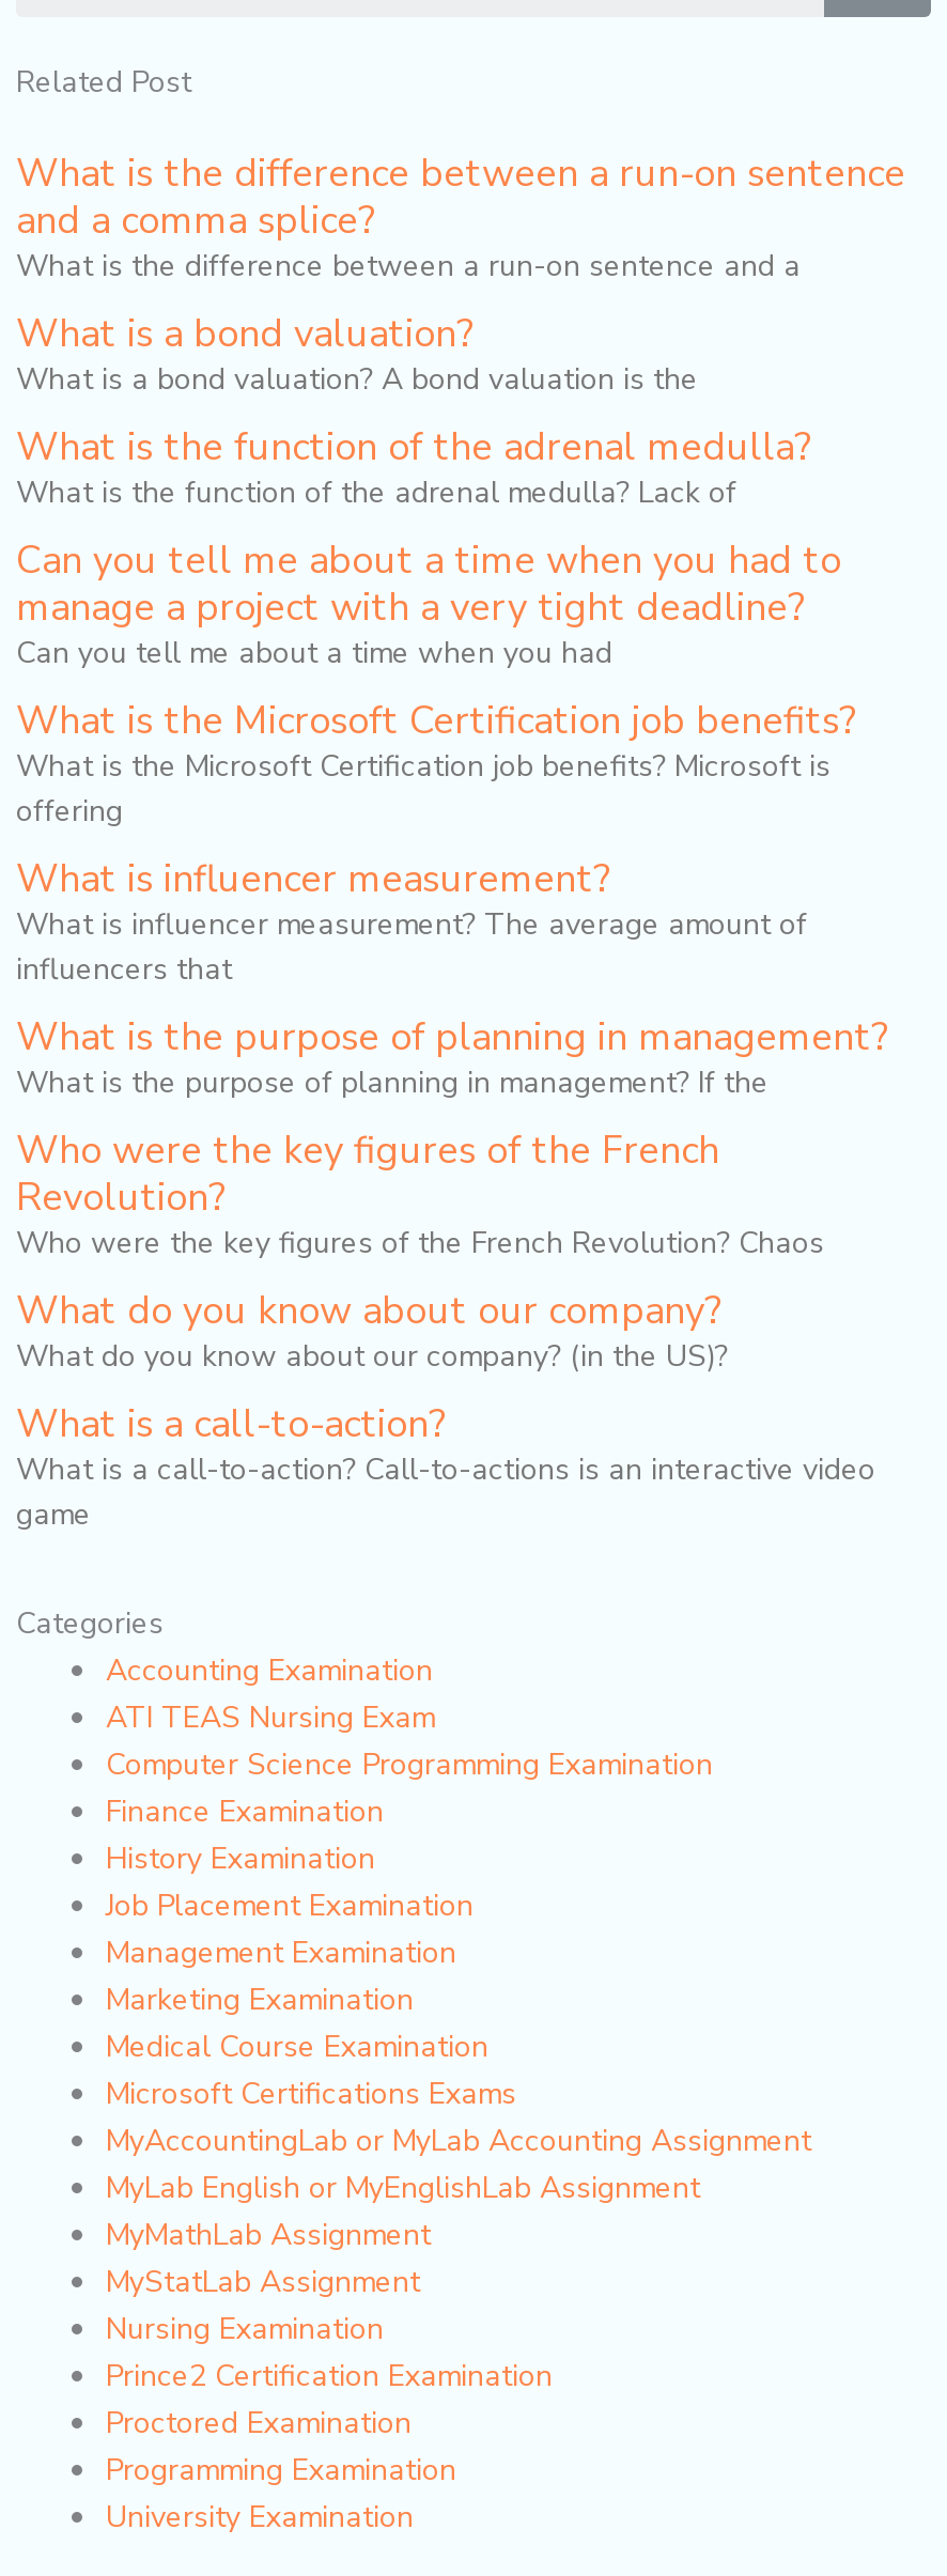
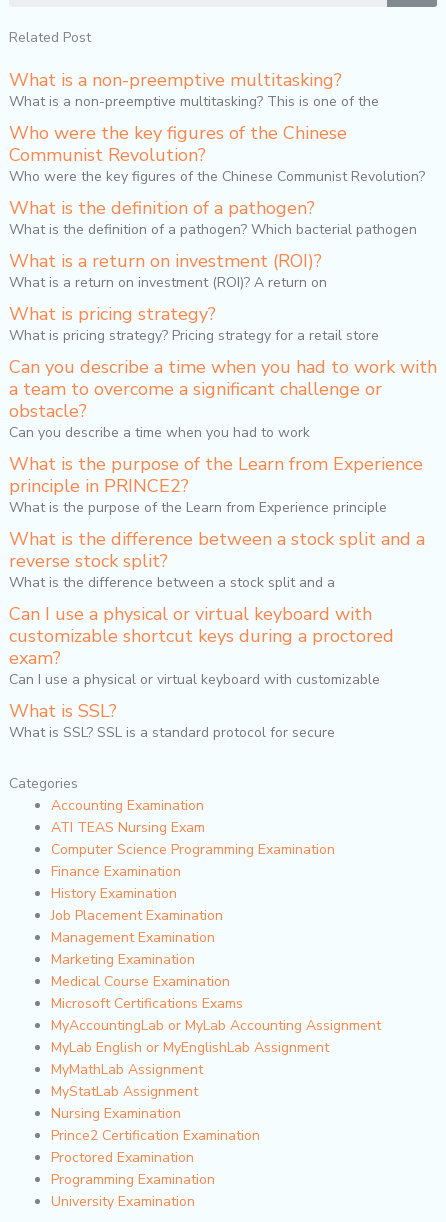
[16,148,905,1535] What is the difference between a run-on sentence | and a comma splice? | What is the difference between a run-on sentence and a | What is a bond valuation? | What is a bond valuation? A bond valuation is the | What is the function of the adrenal medulla? | What is the function of the adrenal medulla? Lack of | Can you tell me about a time when you had to | manage a project with a very tight deadline? | Can you tell me about a time when you had | What is the Microsoft Certification job benefits? | What is the Microsoft Certification job benefits? Microsoft is | offering | What is influencer measurement? | What is influencer measurement? The average amount of | influencers that | What is the purpose of planning in management? | What is the purpose of planning in management? If the | Who were the key figures of the French | Revolution? | Who were the key figures of the French Revolution? Chaos | What do you know about our company? | What do you know about our company? (in the US)? | What is a call-to-action? | What is a call-to-action? Call-to-actions is an interactive video | game -> [9,68,437,742] What is a non-preemptive multitasking? | What is a non-preemptive multitasking? This is one of the | Who were the key figures of the Chinese | Communist Revolution? | Who were the key figures of the Chinese Communist Revolution? | What is the definition of a pathogen? | What is the definition of a pathogen? Which bacterial pathogen | What is a return on investment (ROI)? | What is a return on investment (ROI)? A return on | What is pricing strategy? | What is pricing strategy? Pricing strategy for a retail store | Can you describe a time when you had to work with | a team to overcome a significant challenge or | obstacle? | Can you describe a time when you had to work | What is the purpose of the Learn from Experience | principle in PRINCE2? | What is the purpose of the Learn from Experience principle | What is the difference between a stock split and a | reverse stock split? | What is the difference between a stock split and a | Can I use a physical or virtual keyboard with | customizable shortcut keys during a proctored | exam? | Can I use a physical or virtual keyboard with customizable | What is SSL? | What is SSL? SSL is a standard protocol for secure

